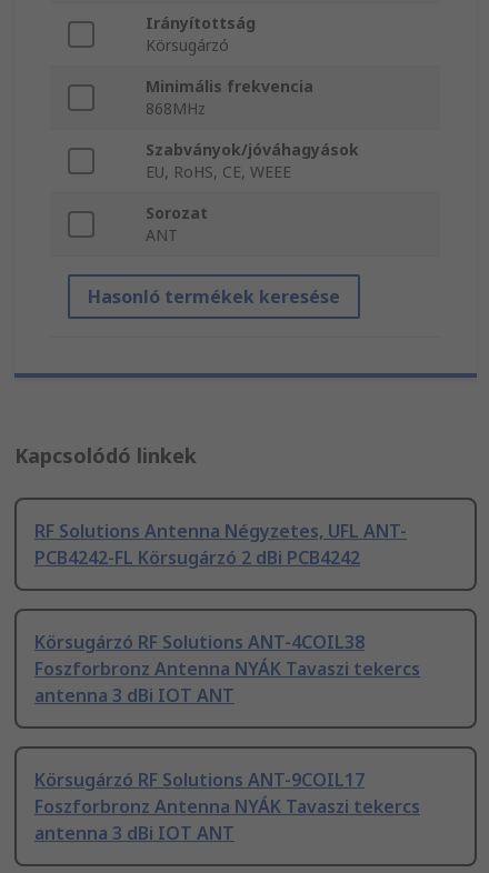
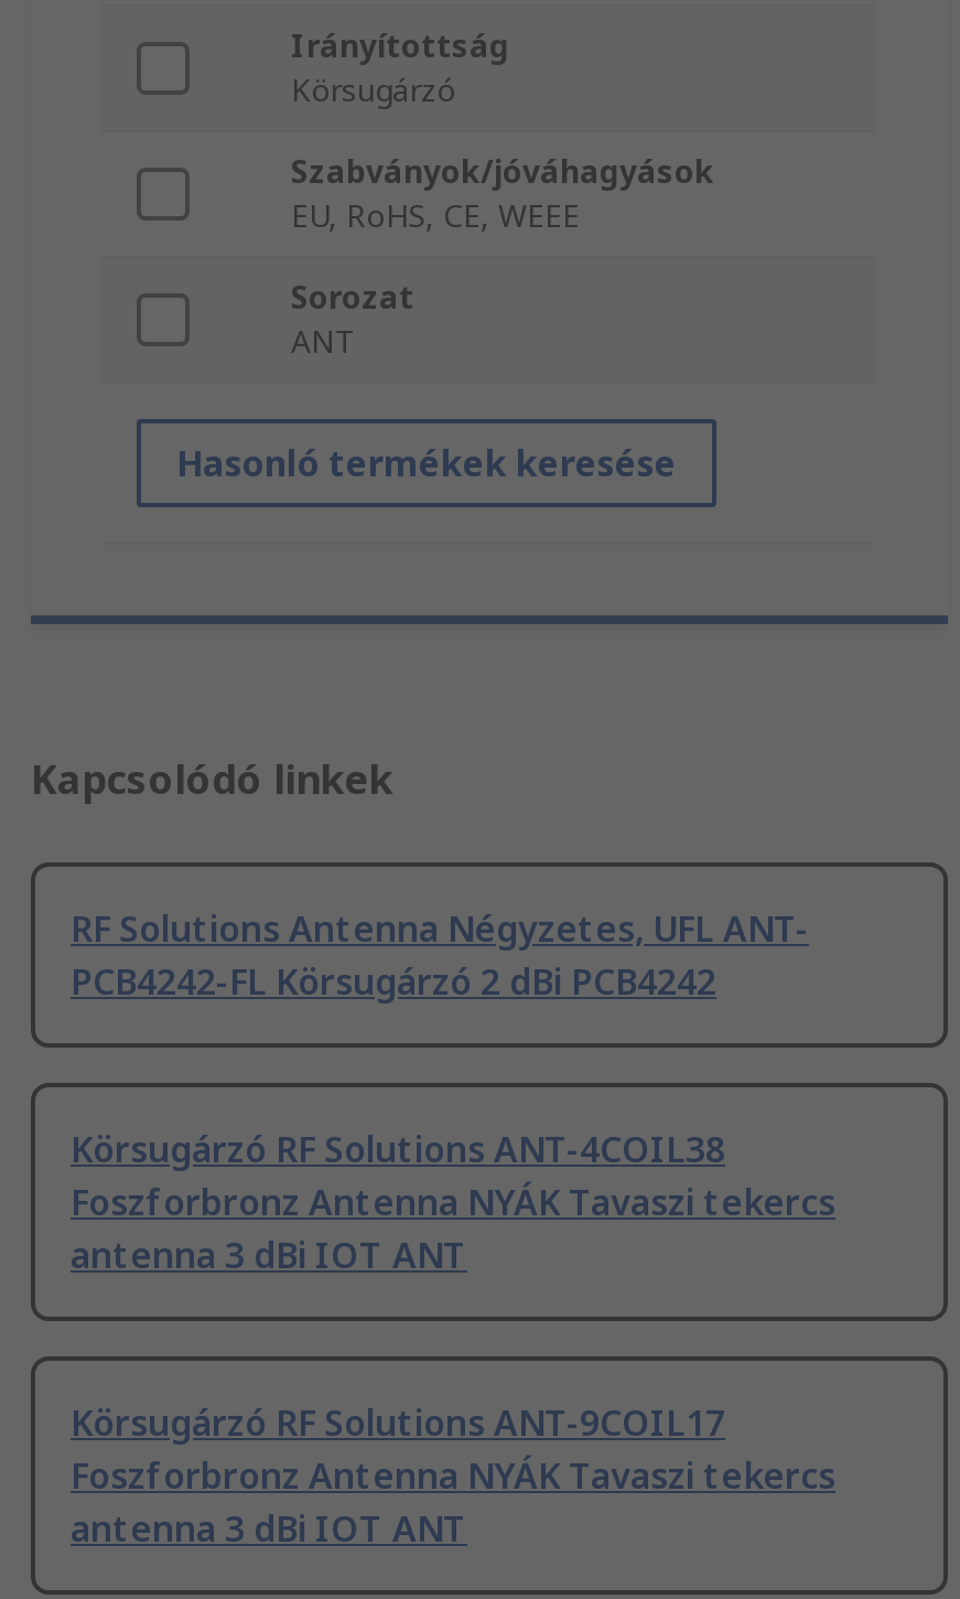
[146,76,313,119] Minimális frekvencia | 868MHz -> none

